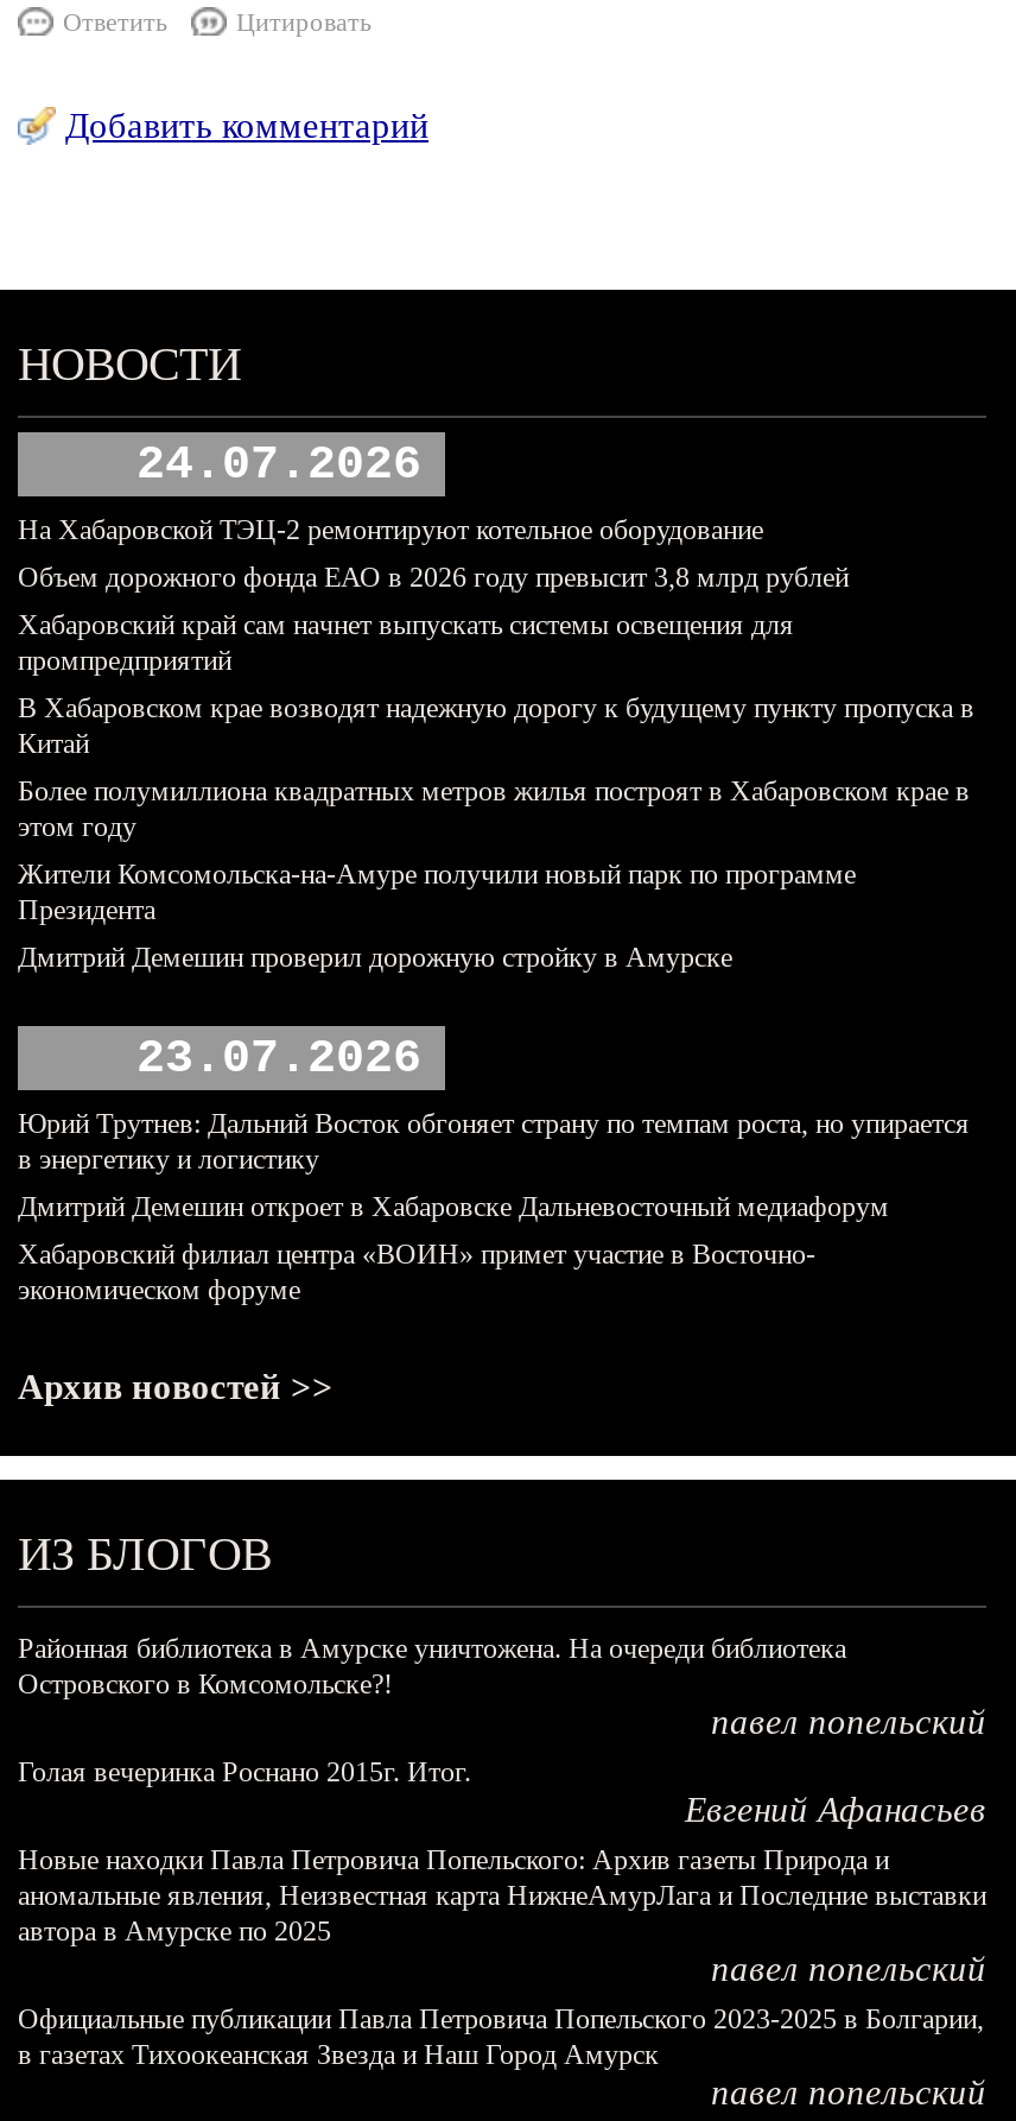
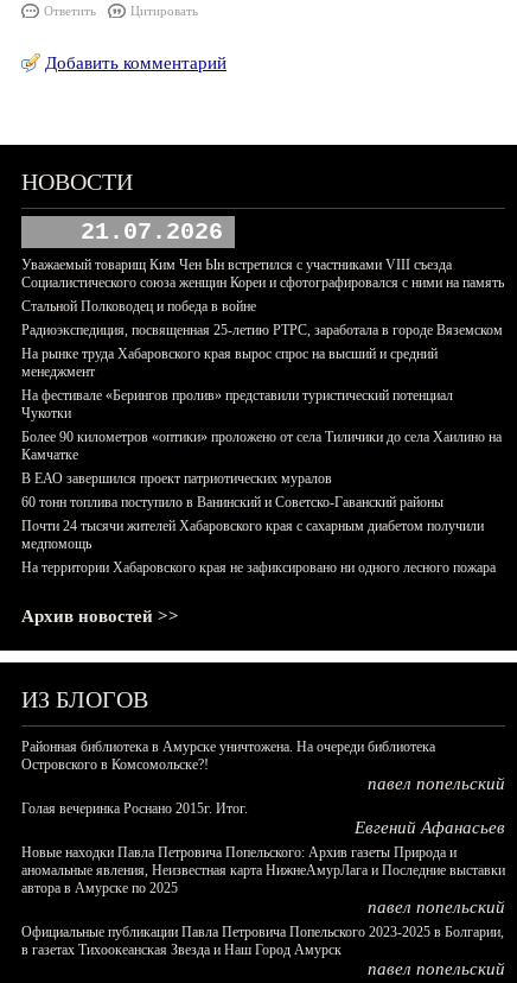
[18,437,974,1306] 24.07.2026 | На Хабаровской ТЭЦ-2 ремонтируют котельное оборудование | Объем дорожного фонда ЕАО в 2026 году превысит 3,8 млрд рублей | Хабаровский край сам начнет выпускать системы освещения для | промпредприятий | В Хабаровском крае возводят надежную дорогу к будущему пункту пропуска в | Китай | Более полумиллиона квадратных метров жилья построят в Хабаровском крае в | этом году | Жители Комсомольска-на-Амуре получили новый парк по программе | Президента | Дмитрий Демешин проверил дорожную стройку в Амурске | 23.07.2026 | Юрий Трутнев: Дальний Восток обгоняет страну по темпам роста, но упирается | в энергетику и логистику | Дмитрий Демешин откроет в Хабаровске Дальневосточный медиафорум | Хабаровский филиал центра «ВОИН» примет участие в Восточно- | экономическом форуме -> [21,218,504,576] 21.07.2026 | Уважаемый товарищ Ким Чен Ын встретился с участниками VIII съезда | Социалистического союза женщин Кореи и сфотографировался с ними на память | Стальной Полководец и победа в войне | Радиоэкспедиция, посвященная 25-летию РТРС, заработала в городе Вяземском | На рынке труда Хабаровского края вырос спрос на высший и средний | менеджмент | На фестивале «Берингов пролив» представили туристический потенциал | Чукотки | Более 90 километров «оптики» проложено от села Тиличики до села Хаилино на | Камчатке | В ЕАО завершился проект патриотических муралов | 60 тонн топлива поступило в Ванинский и Советско-Гаванский районы | Почти 24 тысячи жителей Хабаровского края с сахарным диабетом получили | медпомощь | На территории Хабаровского края не зафиксировано ни одного лесного пожара

